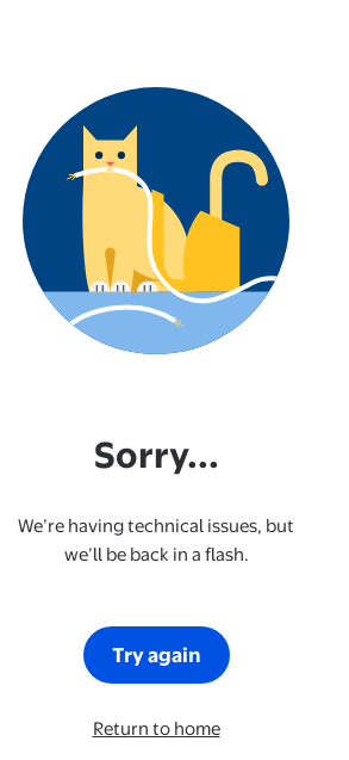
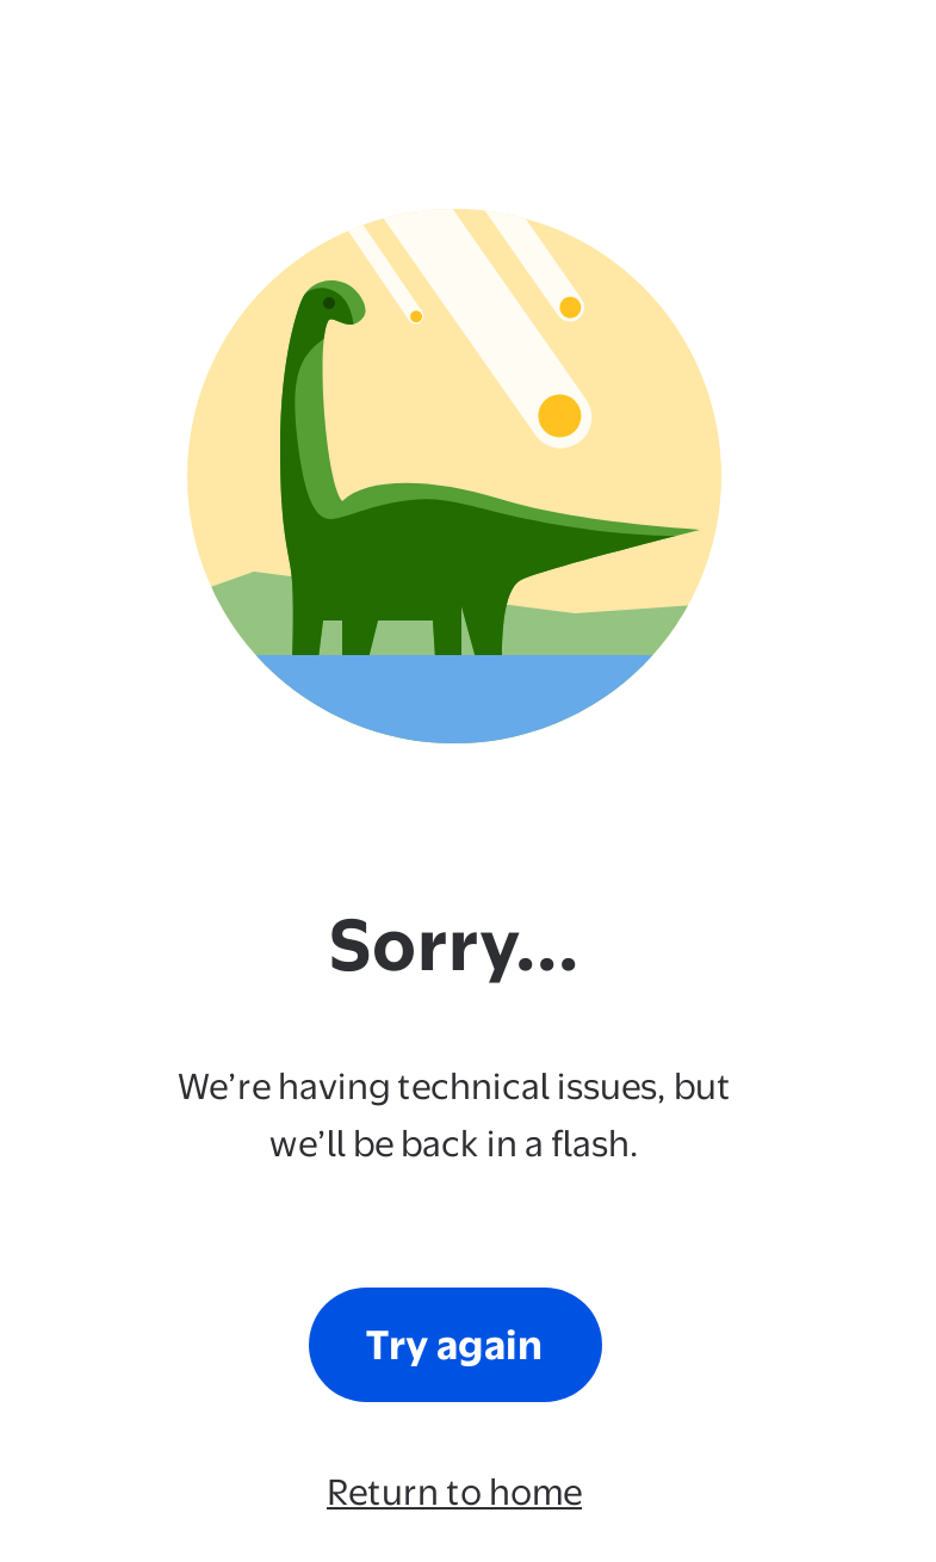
[21,86,291,328] [image] -> [187,209,721,689] [image]

